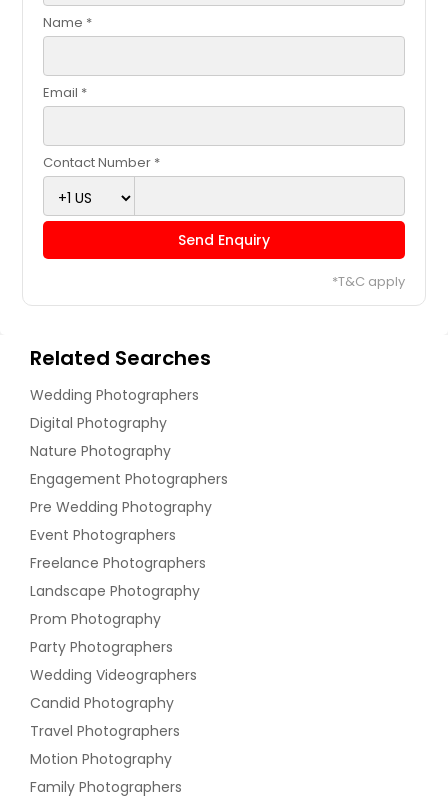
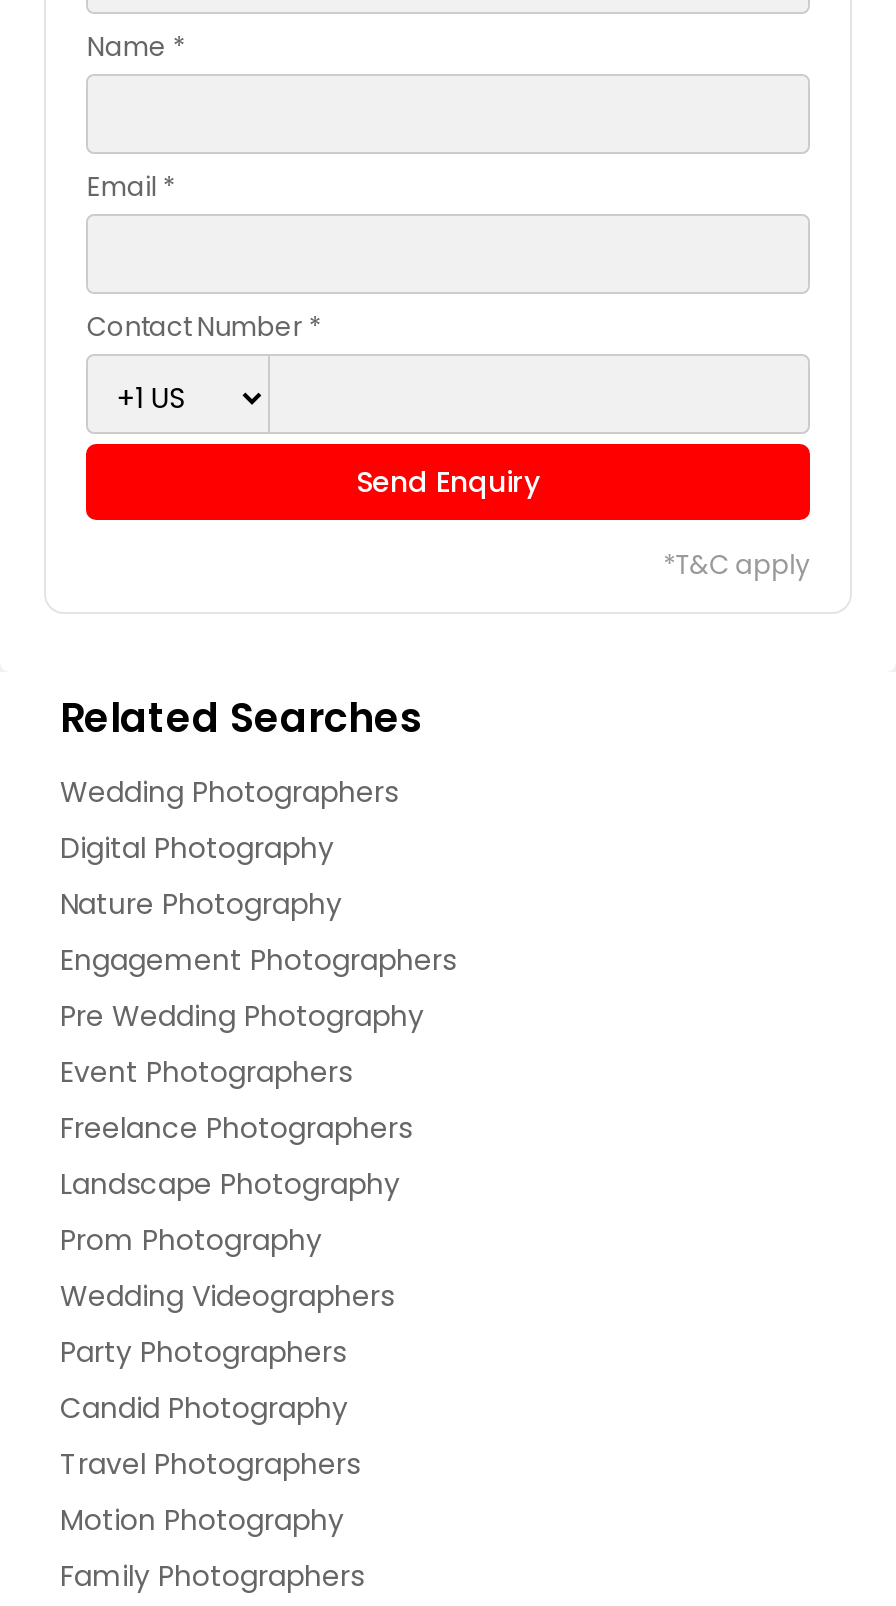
moved [30,637,173,657] -> [60,1333,346,1373]: Party Photographers
moved [30,665,197,685] -> [60,1277,394,1317]: Wedding Videographers

